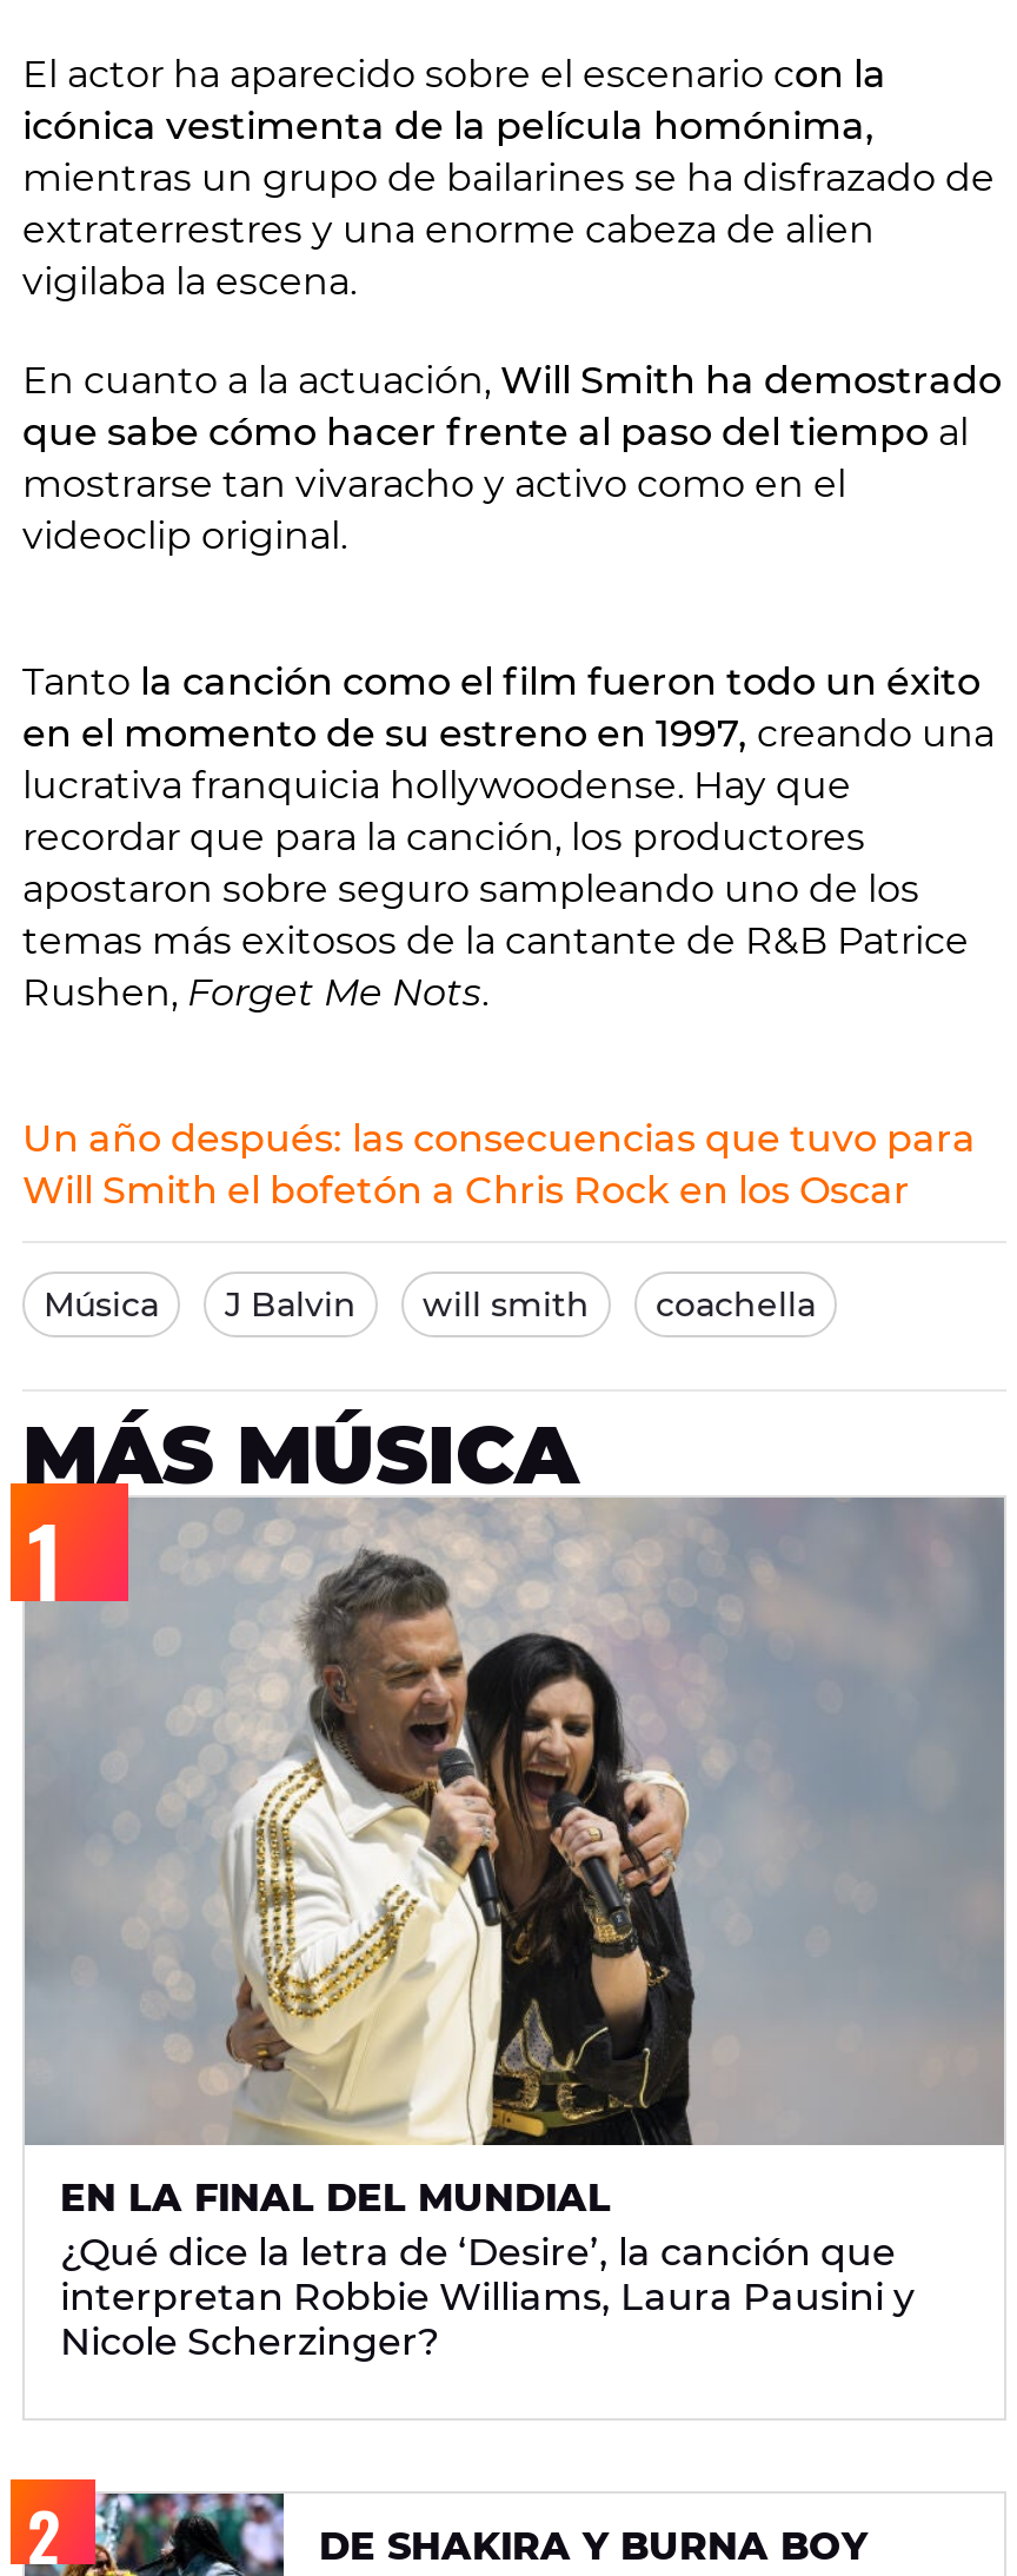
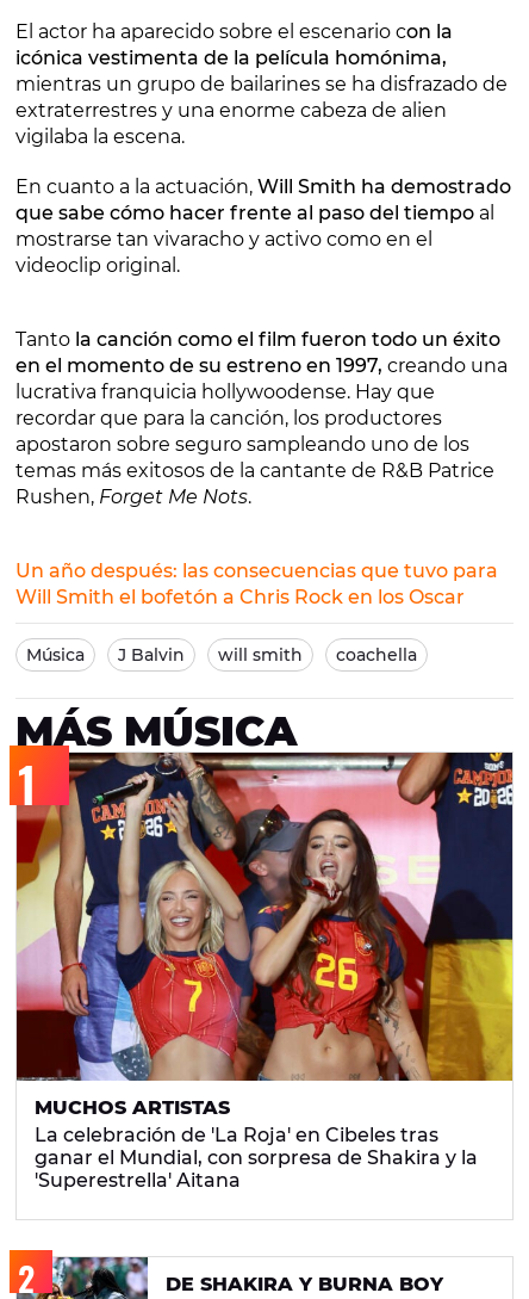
[22,1495,1006,2365] [image] | EN LA FINAL DEL MUNDIAL | ¿Qué dice la letra de ‘Desire’, la canción que | interpretan Robbie Williams, Laura Pausini y | Nicole Scherzinger? -> [15,751,514,1192] [image] | MUCHOS ARTISTAS | La celebración de 'La Roja' en Cibeles tras | ganar el Mundial, con sorpresa de Shakira y la | 'Superestrella' Aitana

